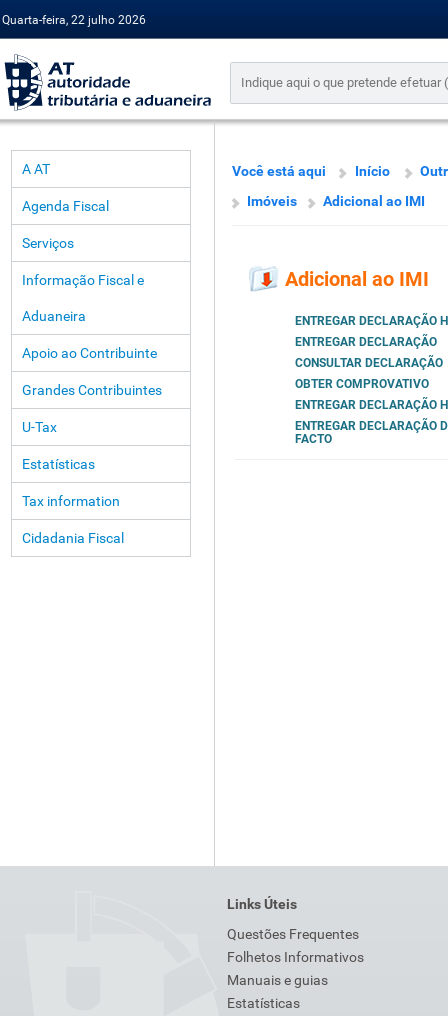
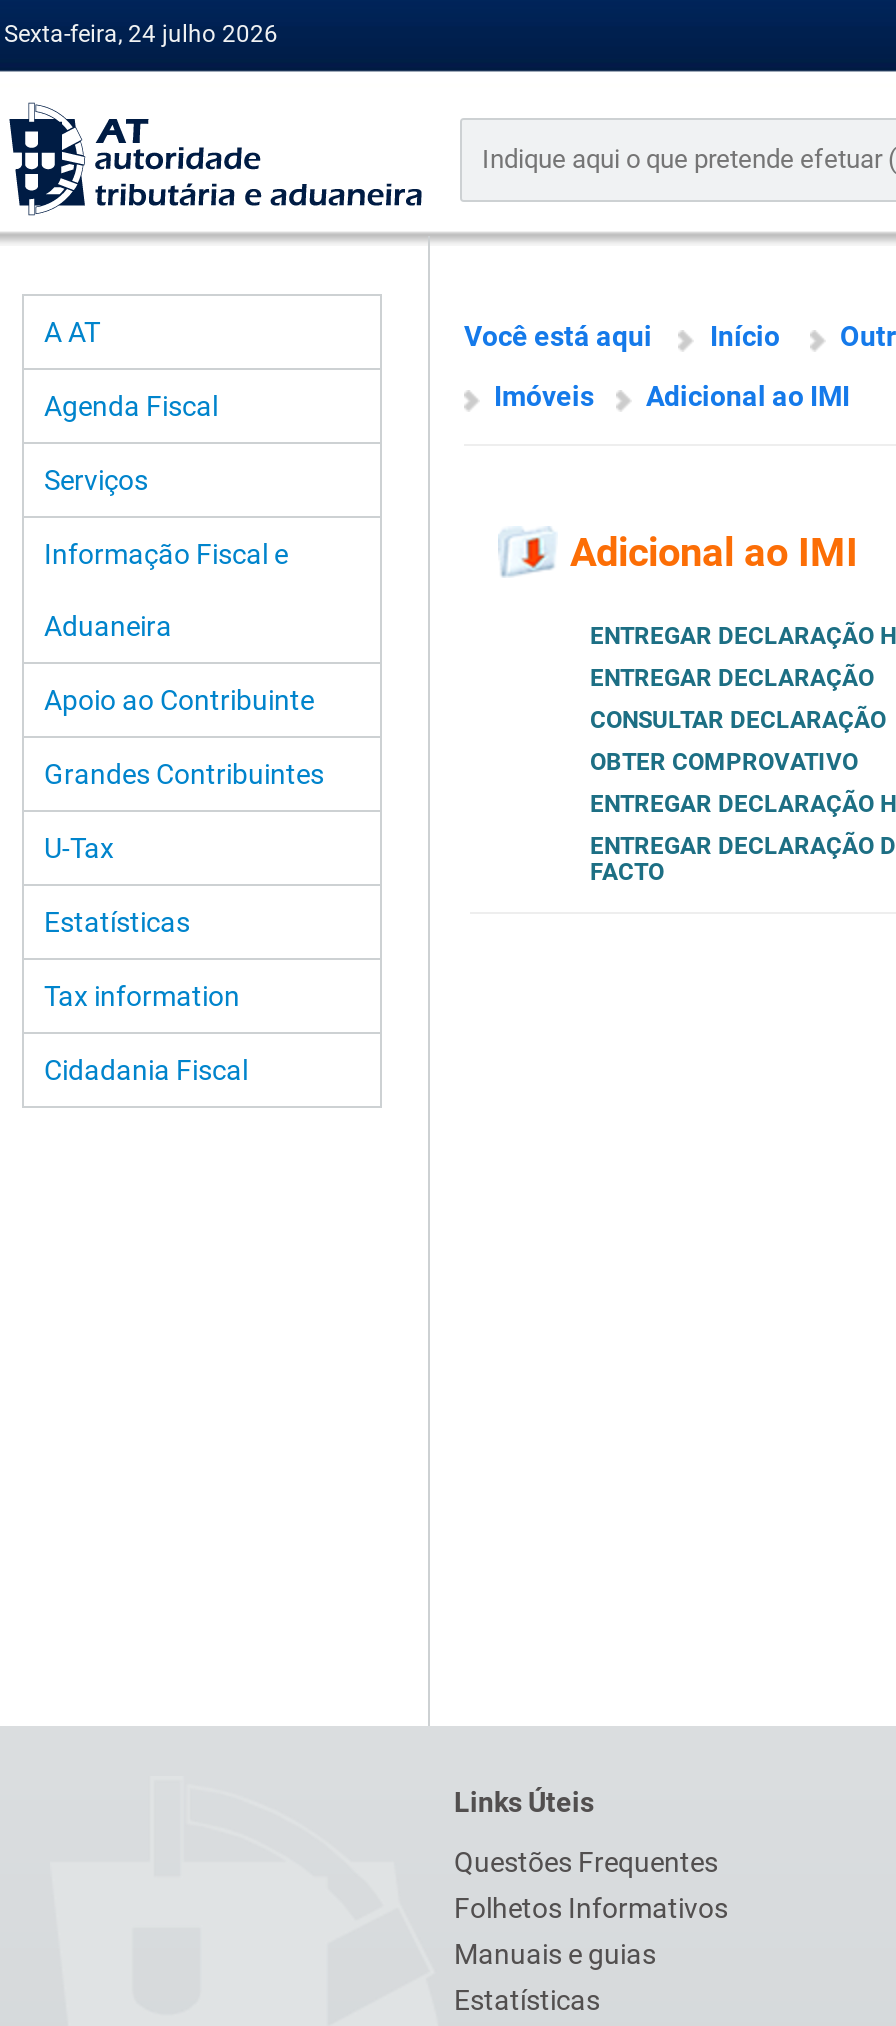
[2,13,146,27] Quarta-feira, 22 julho 2026 -> [4,20,278,48] Sexta-feira, 24 julho 2026

